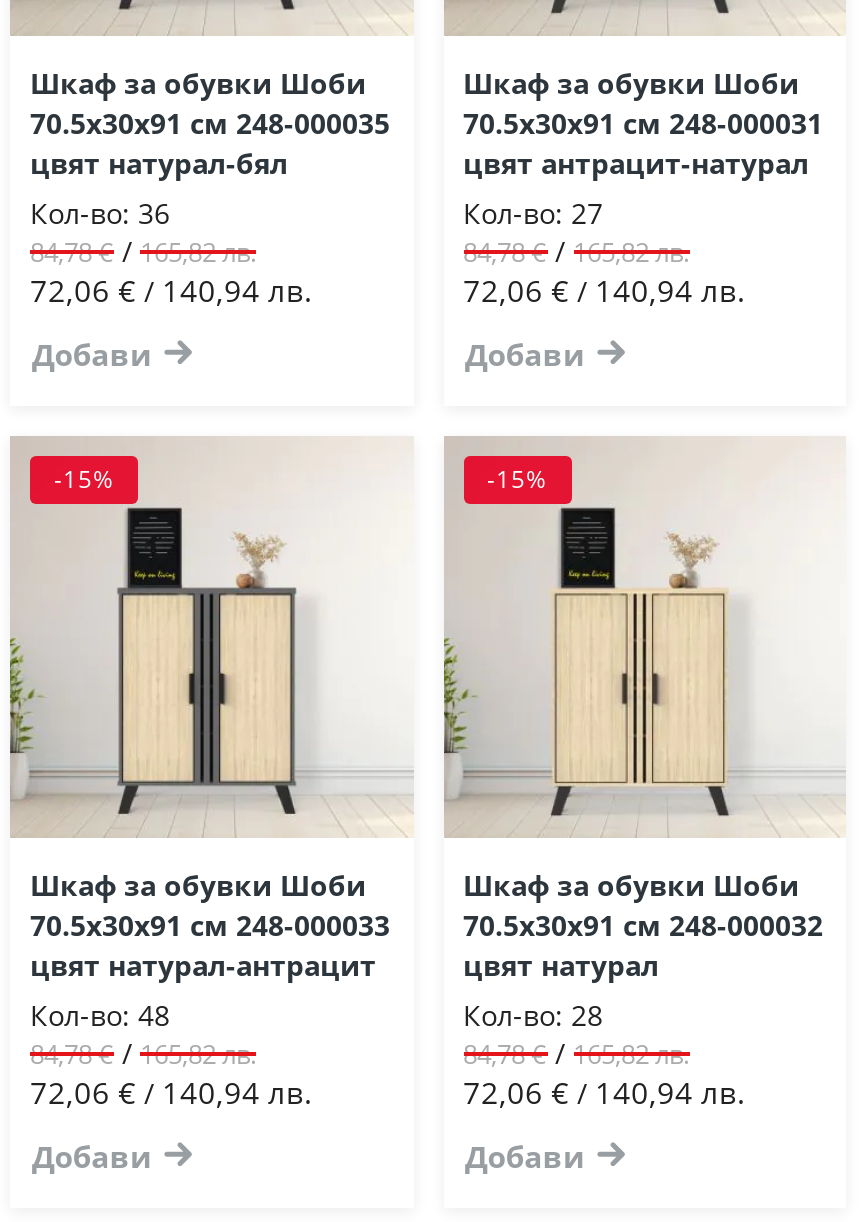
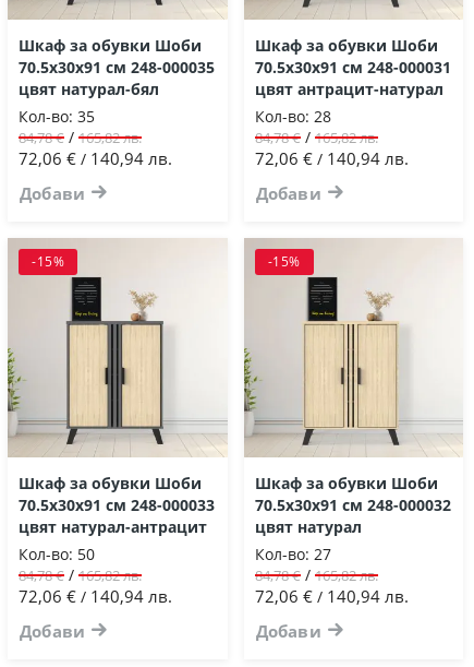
[30,193,170,231] Кол-во: 36 -> [19,105,95,126] Кол-во: 35
[463,193,603,231] Кол-во: 27 -> [254,105,331,126] Кол-во: 28
[30,996,170,1034] Кол-во: 48 -> [19,544,95,564] Кол-во: 50
[463,996,603,1034] Кол-во: 28 -> [254,544,331,564] Кол-во: 27

